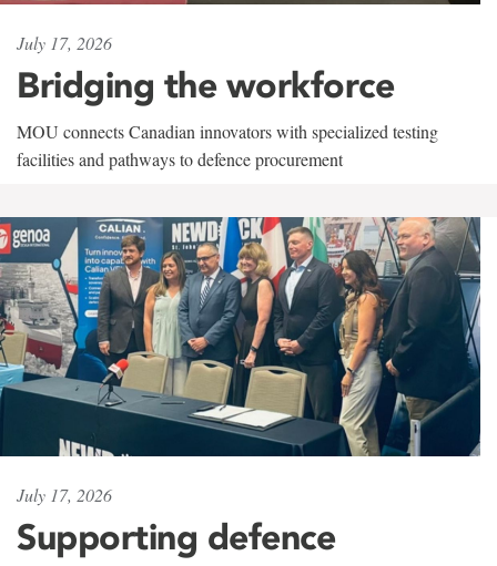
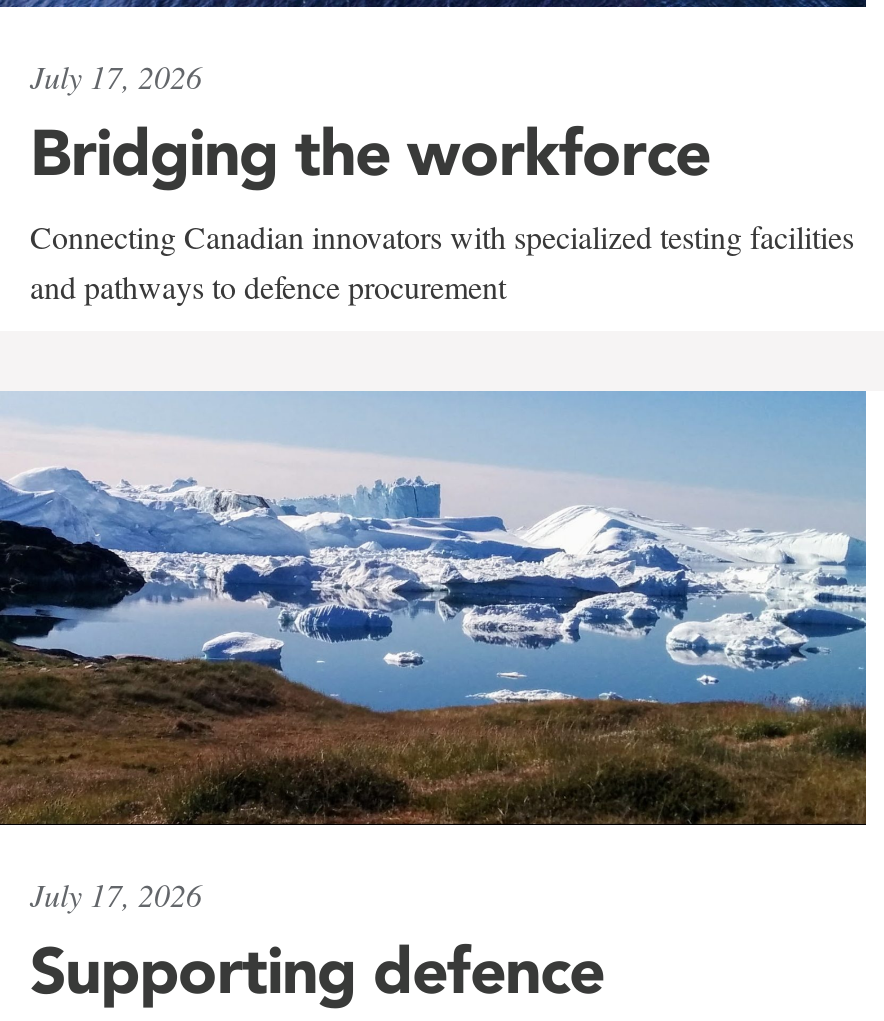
[17,119,438,170] MOU connects Canadian innovators with specialized testing | facilities and pathways to defence procurement -> [30,216,854,308] Connecting Canadian innovators with specialized testing facilities | and pathways to defence procurement
[3,216,481,456] [image] -> [6,390,868,828] [image]

